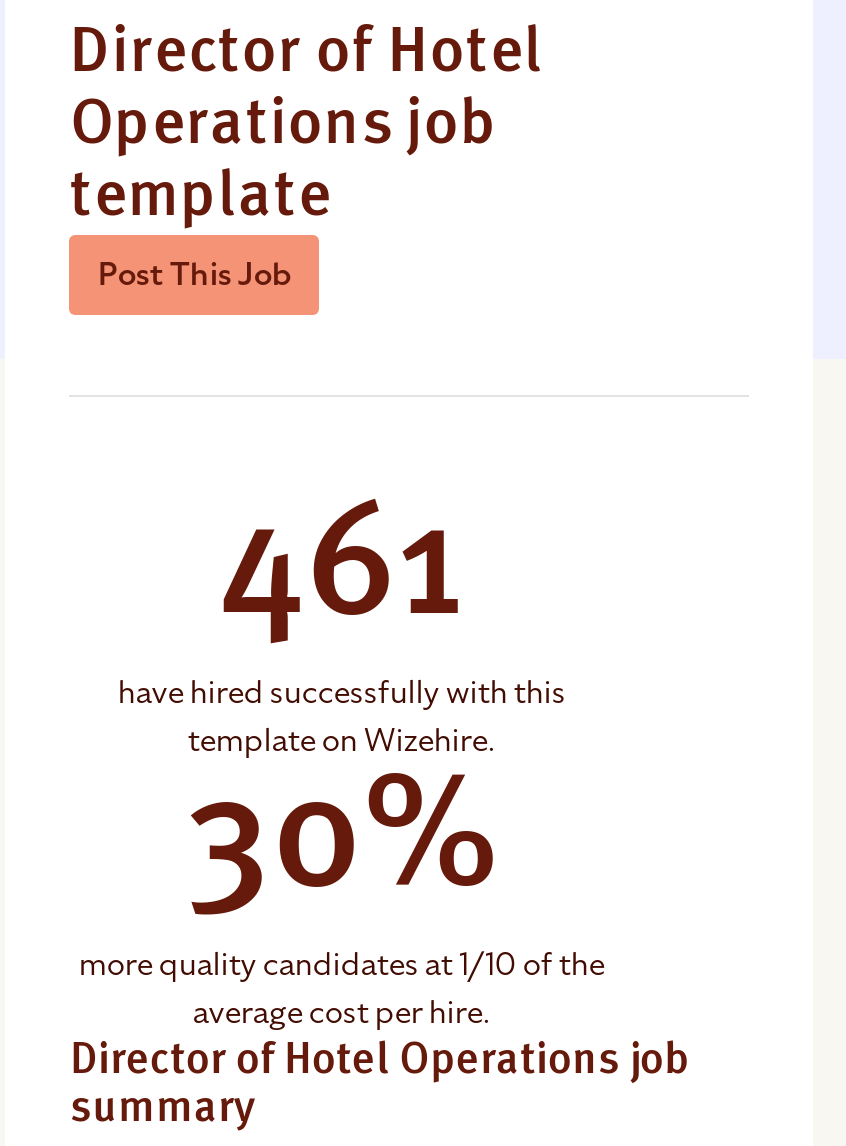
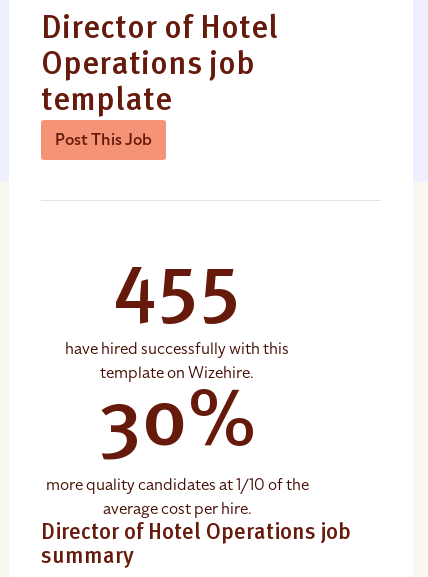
[218,493,466,653] 461 -> [113,249,241,329] 455

